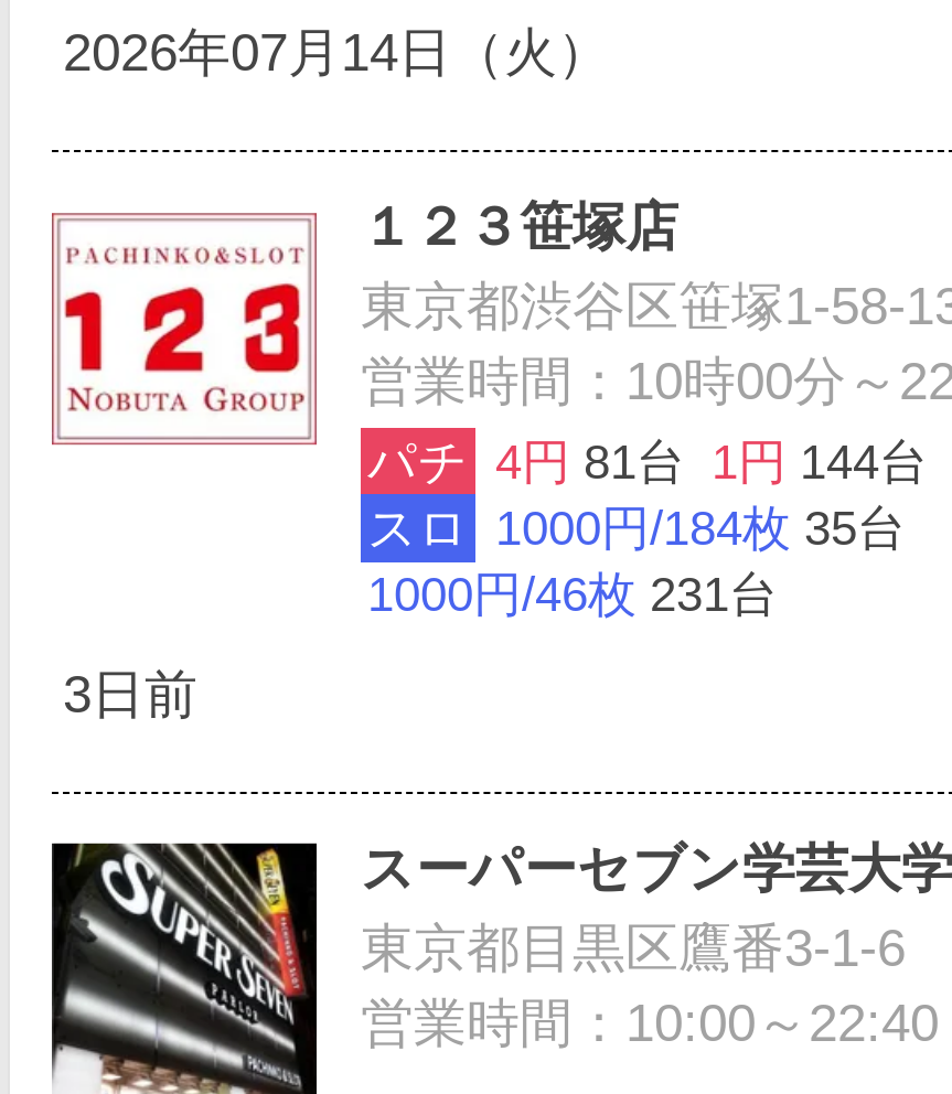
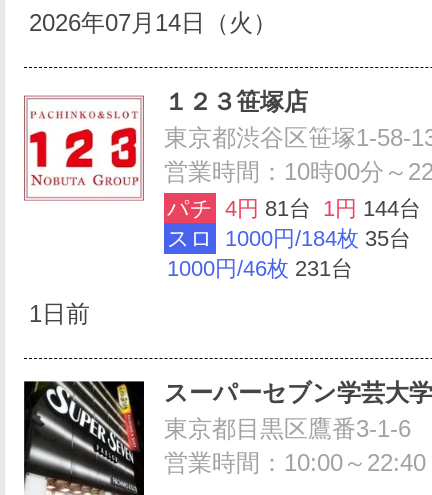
[63,663,197,722] 3日前 -> [29,299,90,326] 1日前

